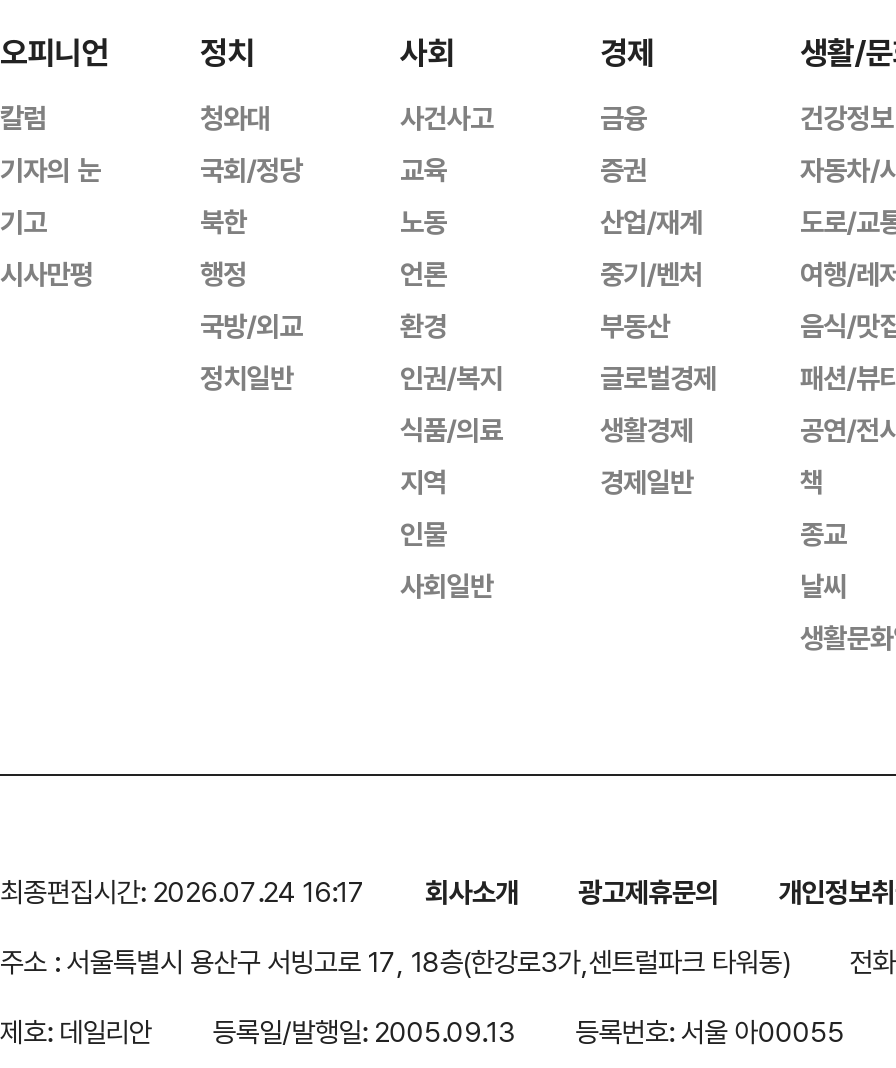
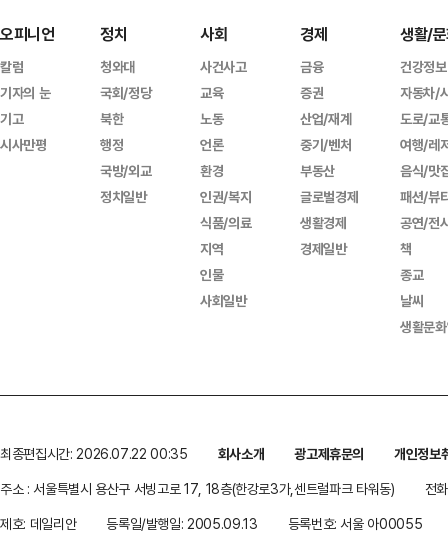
[0,872,365,910] 최종편집시간: 2026.07.24 16:17 -> [0,444,188,463] 최종편집시간: 2026.07.22 00:35

